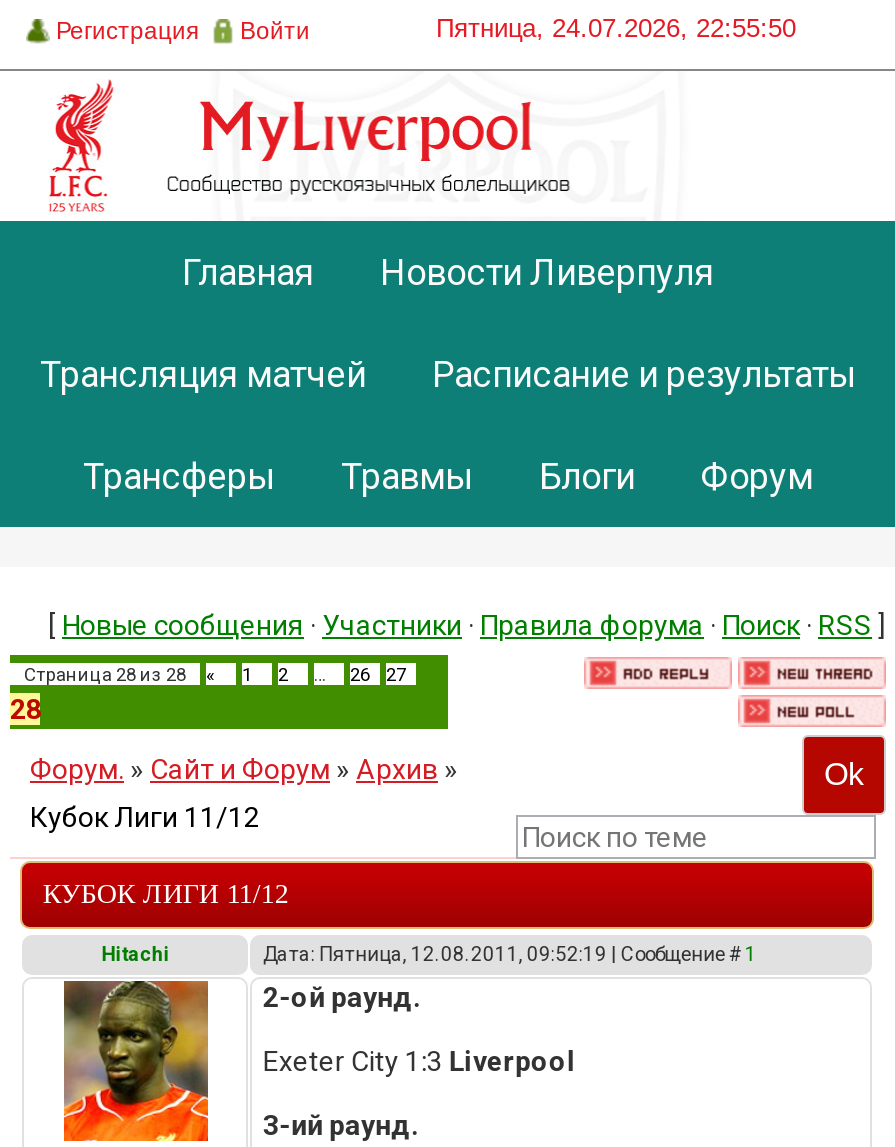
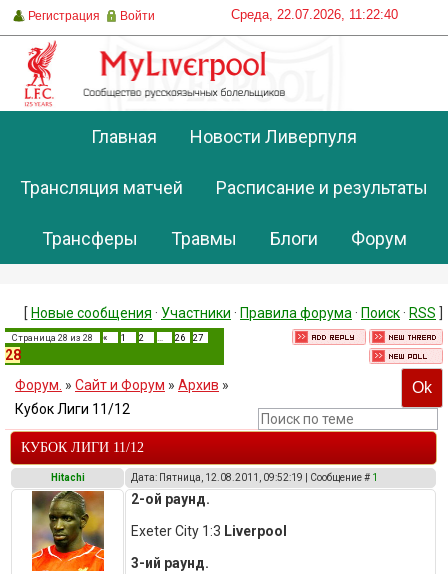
[436,13,796,43] Пятница, 24.07.2026, 22:55:50 -> [231,7,398,22] Среда, 22.07.2026, 11:22:40

